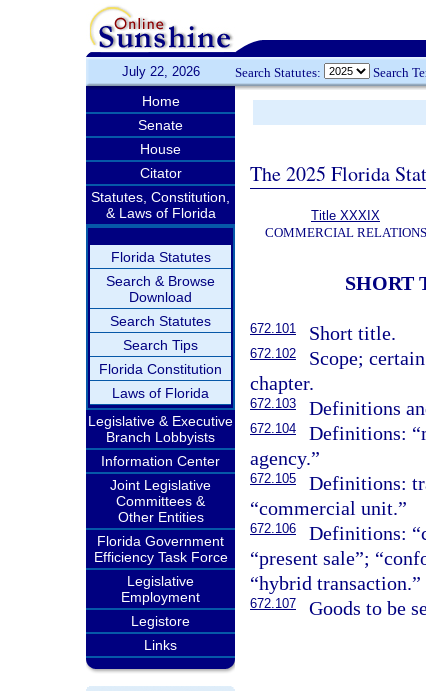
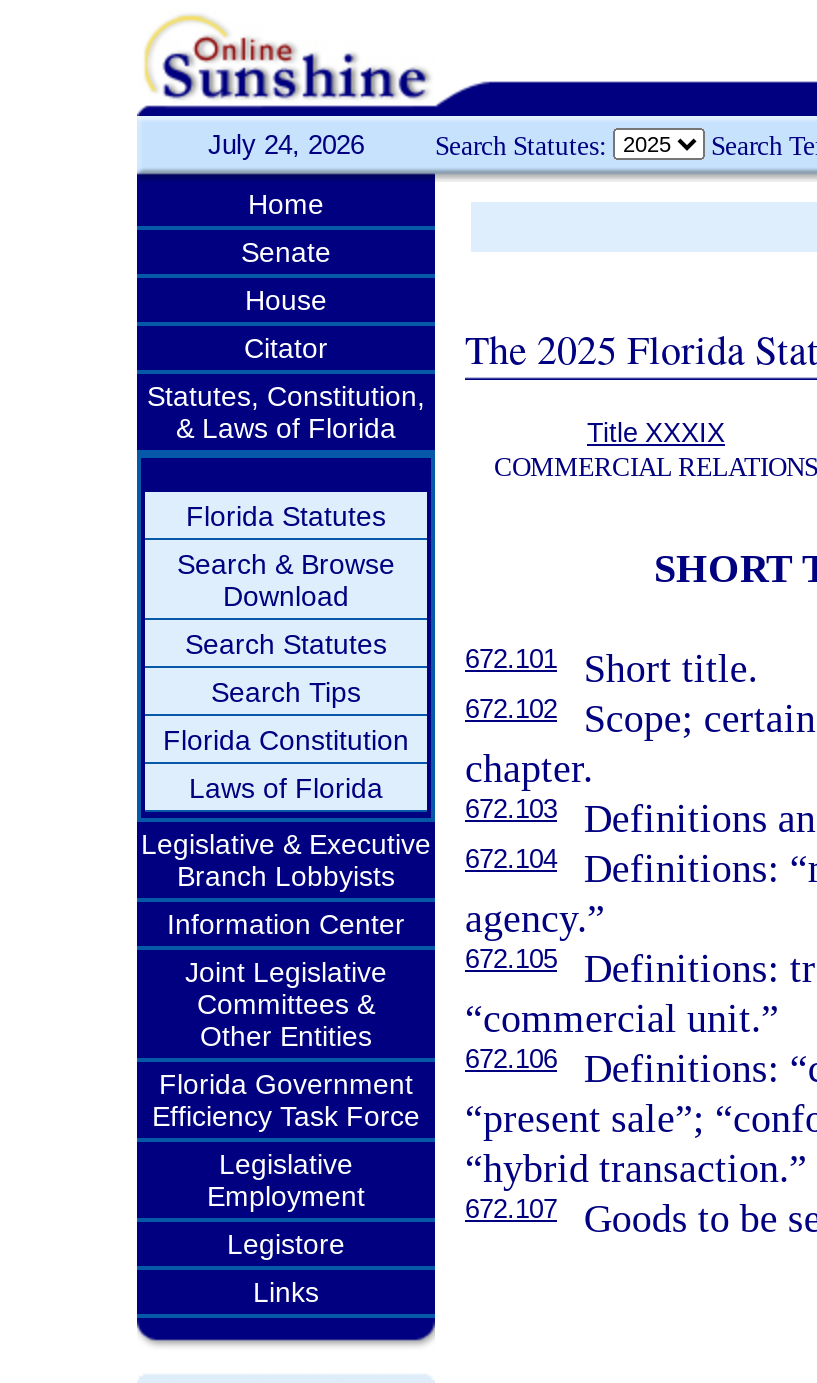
[121,64,199,79] July 22, 2026 -> [208,130,364,160] July 24, 2026

